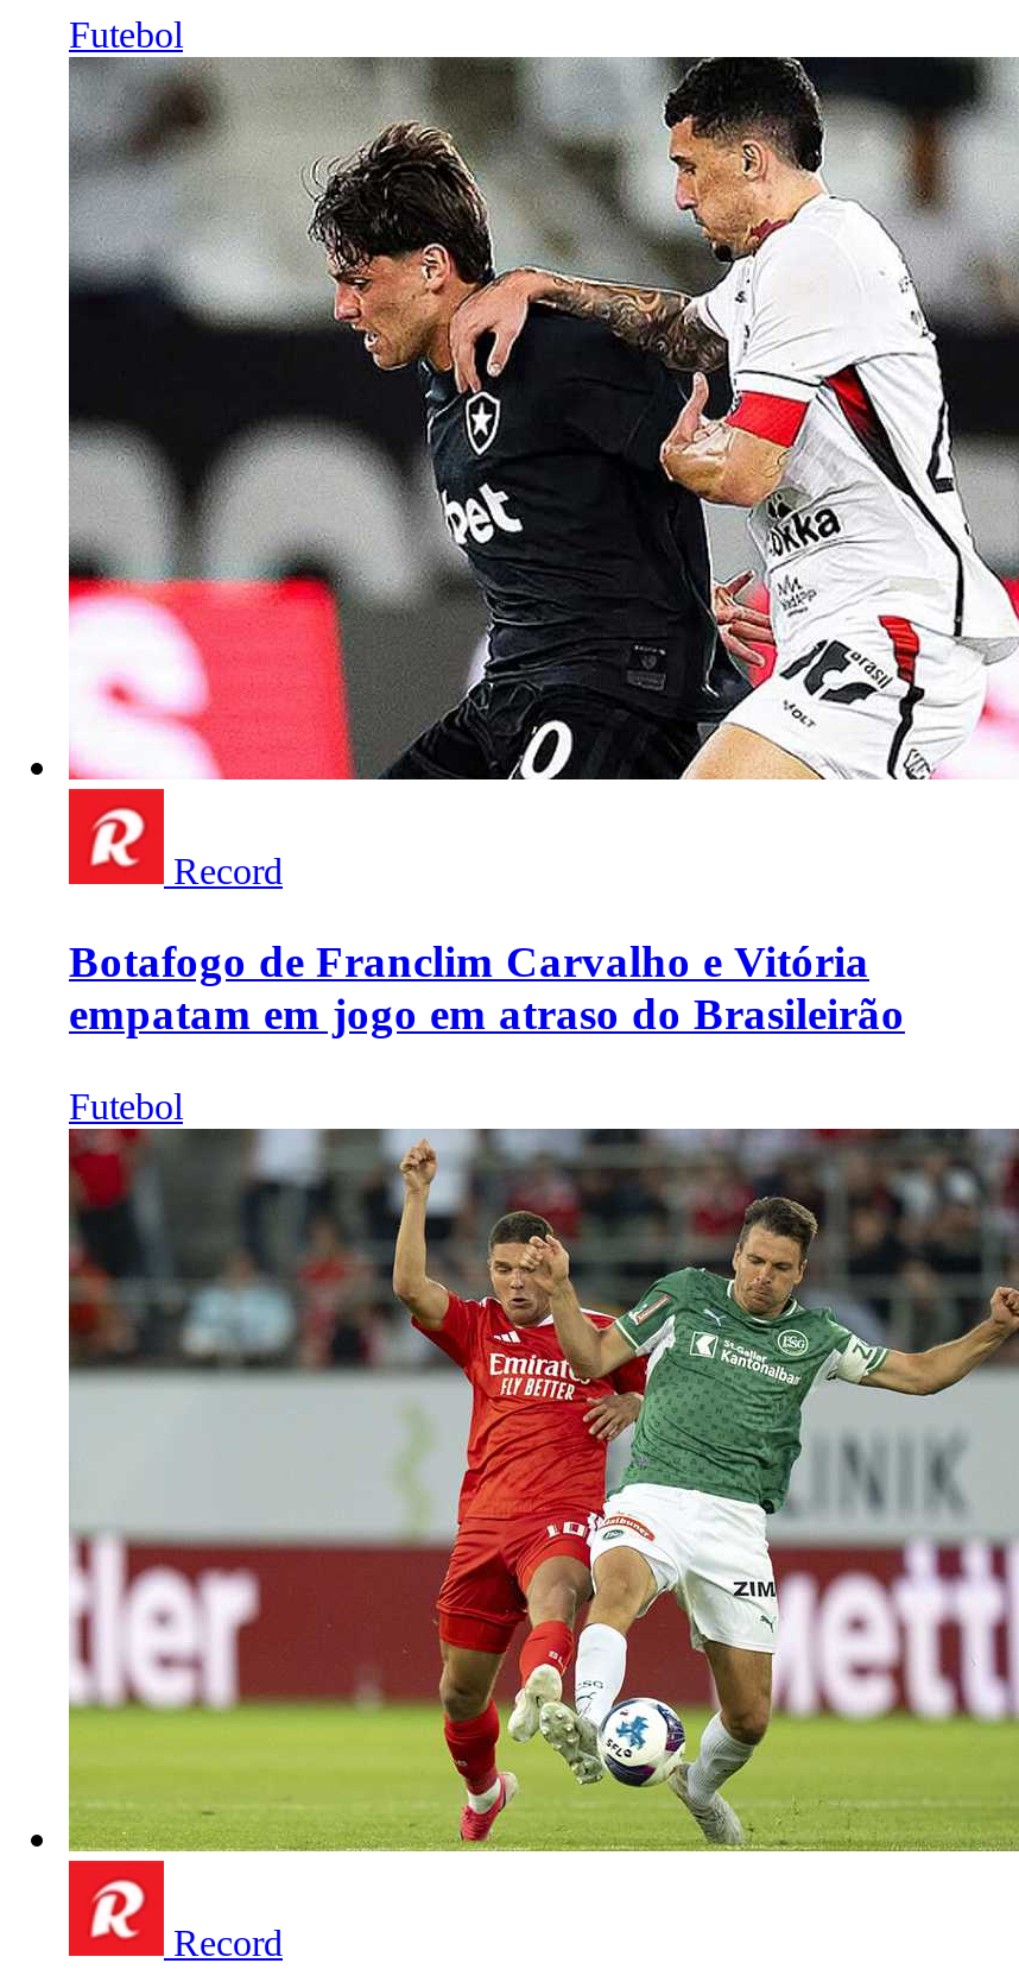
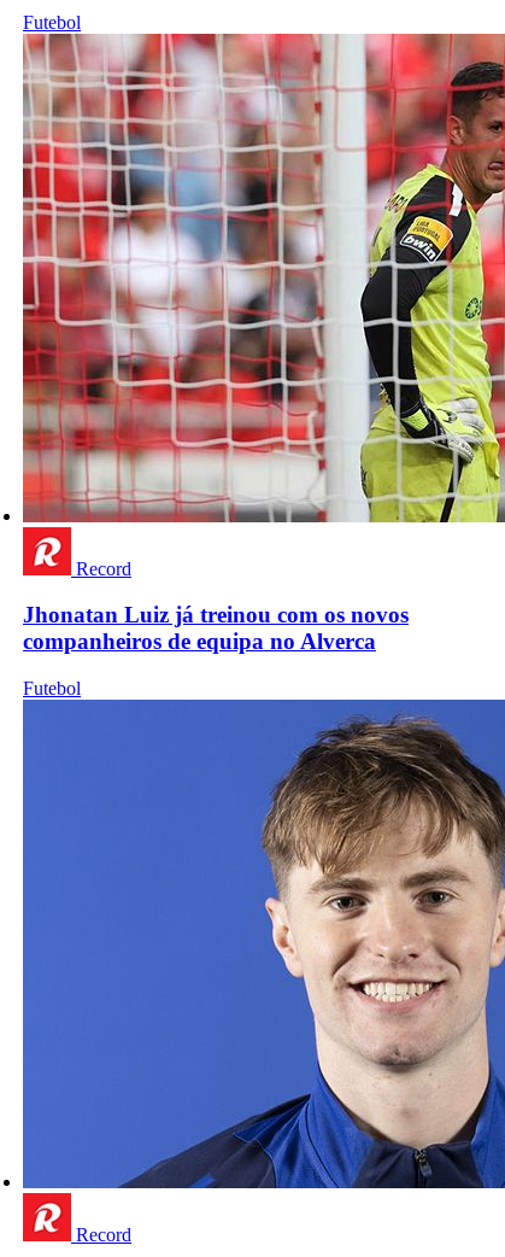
[67,55,1012,782] [image] -> [22,33,501,524] [image]
[69,937,905,1039] Botafogo de Franclim Carvalho e Vitória | empatam em jogo em atraso do Brasileirão -> [23,602,409,654] Jhonatan Luiz já treinou com os novos | companheiros de equipa no Alverca
[67,1126,1012,1854] [image] -> [22,698,501,1189] [image]

